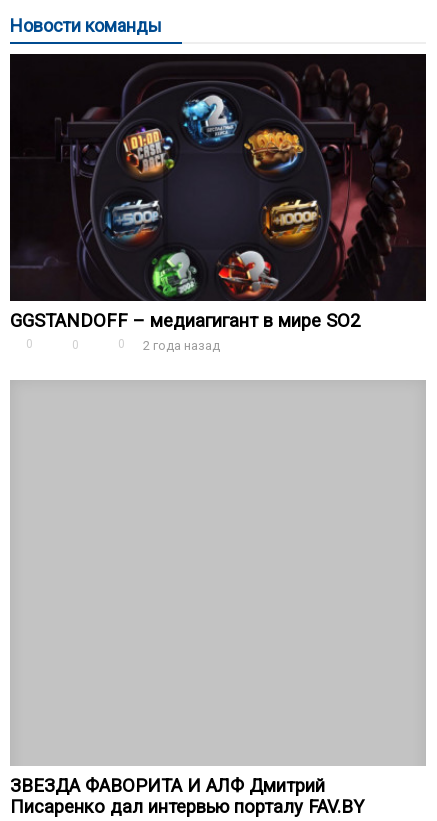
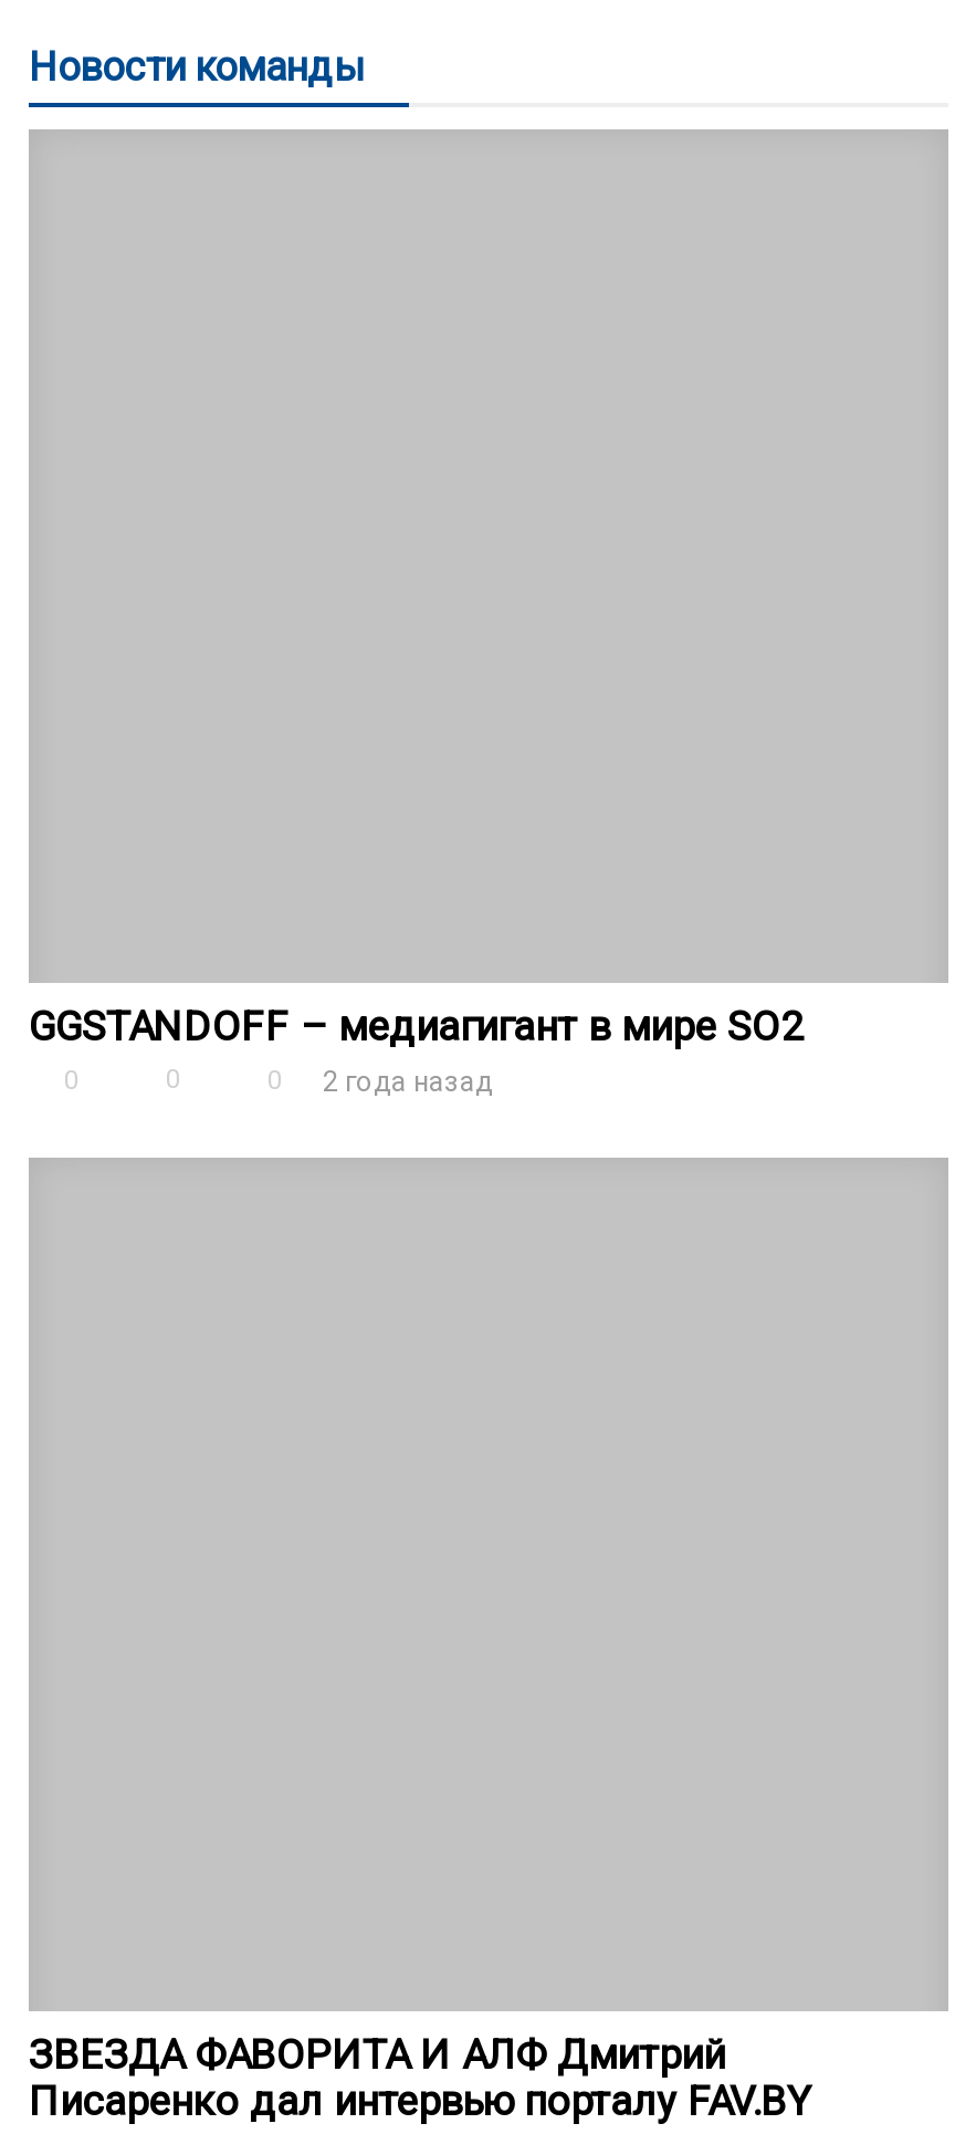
[10,54,426,301] [image] -> none

